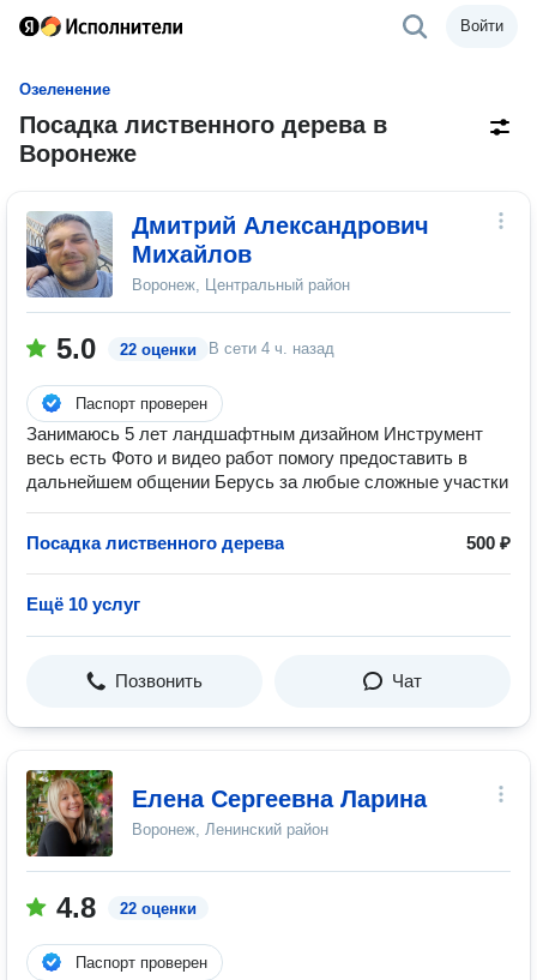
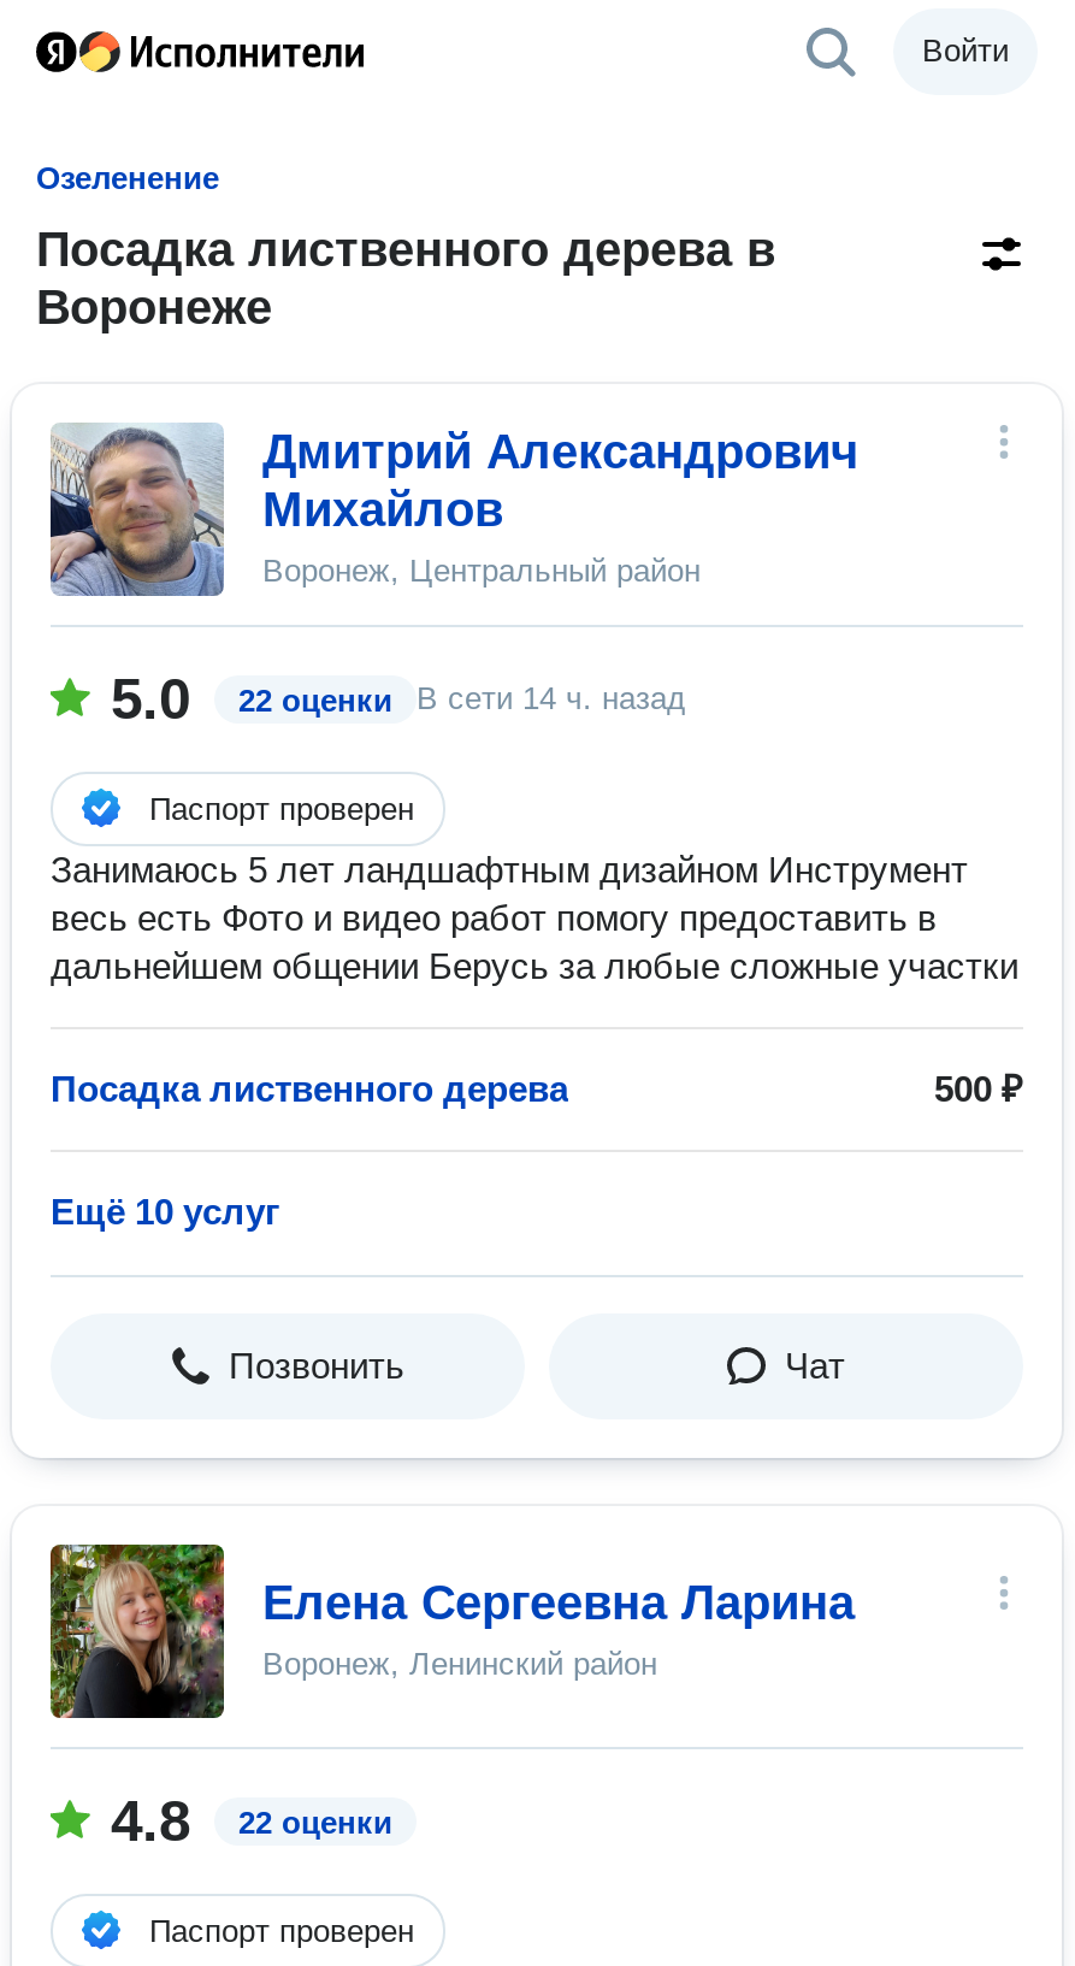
[56,332,334,365] 5.0 22 оценки В сети 4 ч. назад -> [111,666,686,731] 5.0 22 оценки В сети 14 ч. назад

